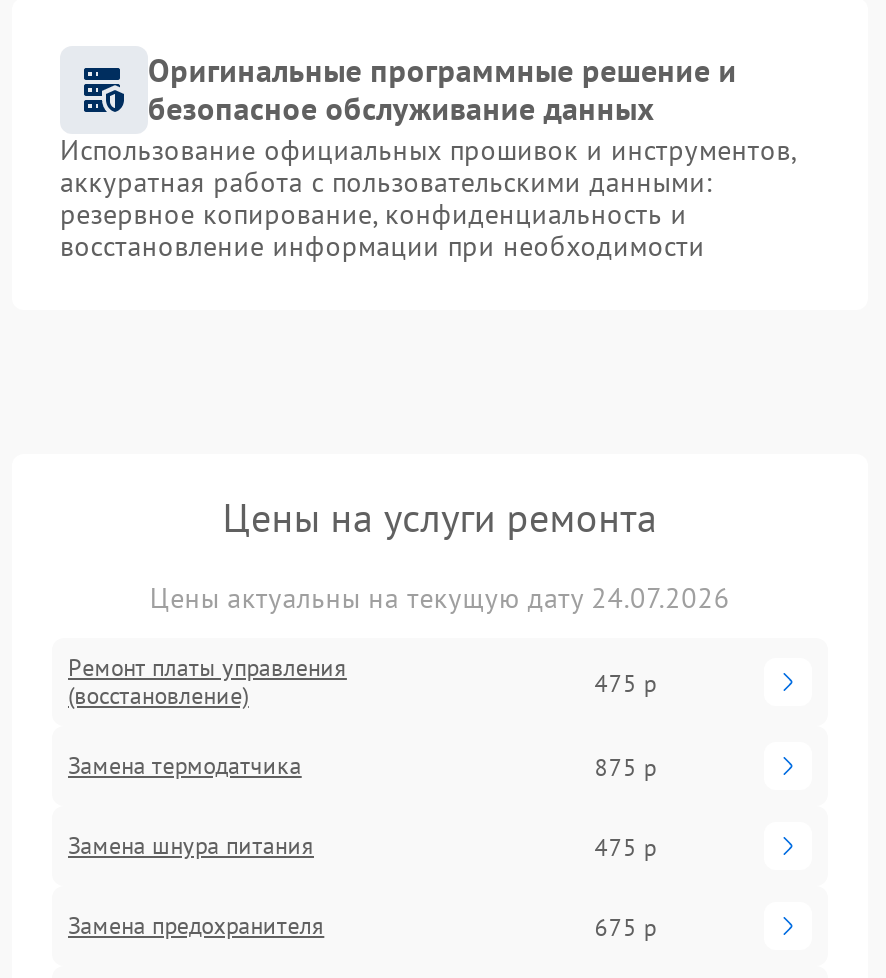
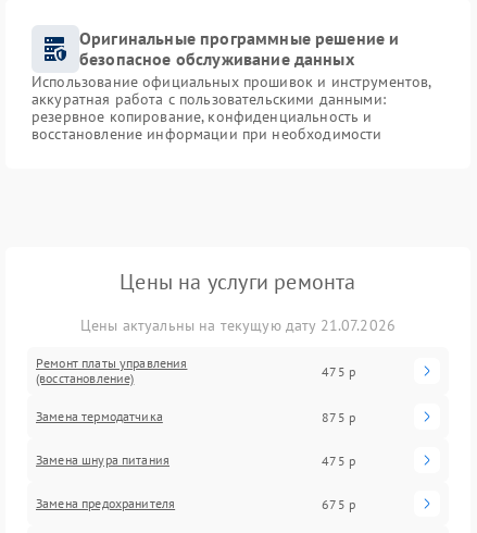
[150,580,730,616] Цены актуальны на текущую дату 24.07.2026 -> [80,315,396,335] Цены актуальны на текущую дату 21.07.2026

